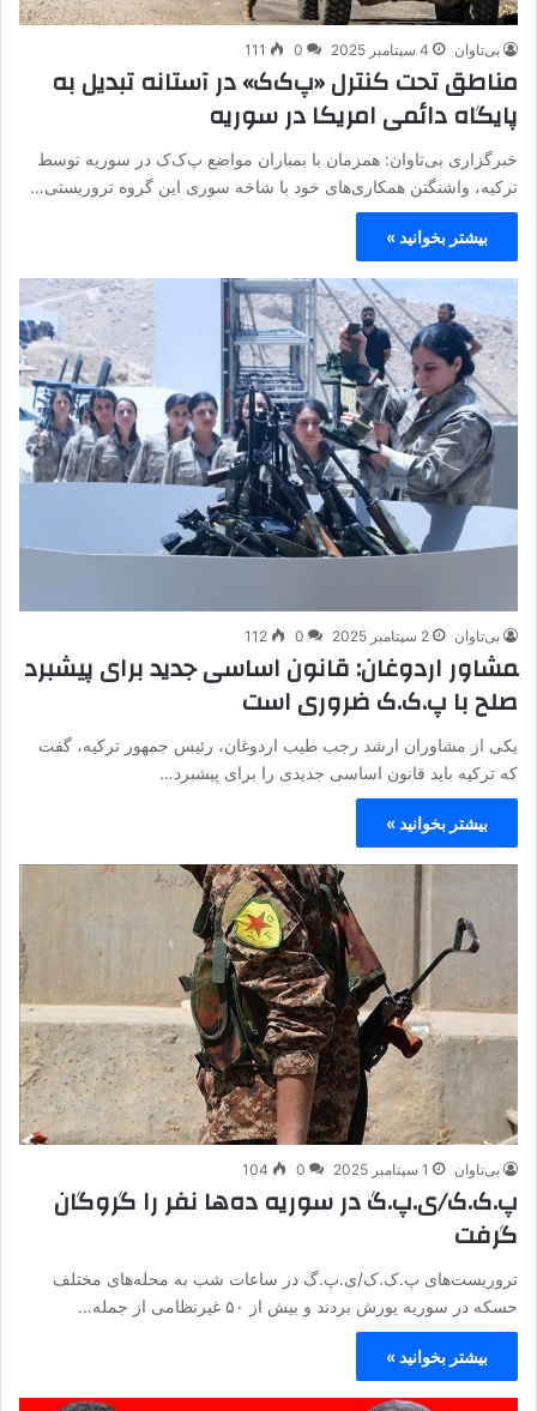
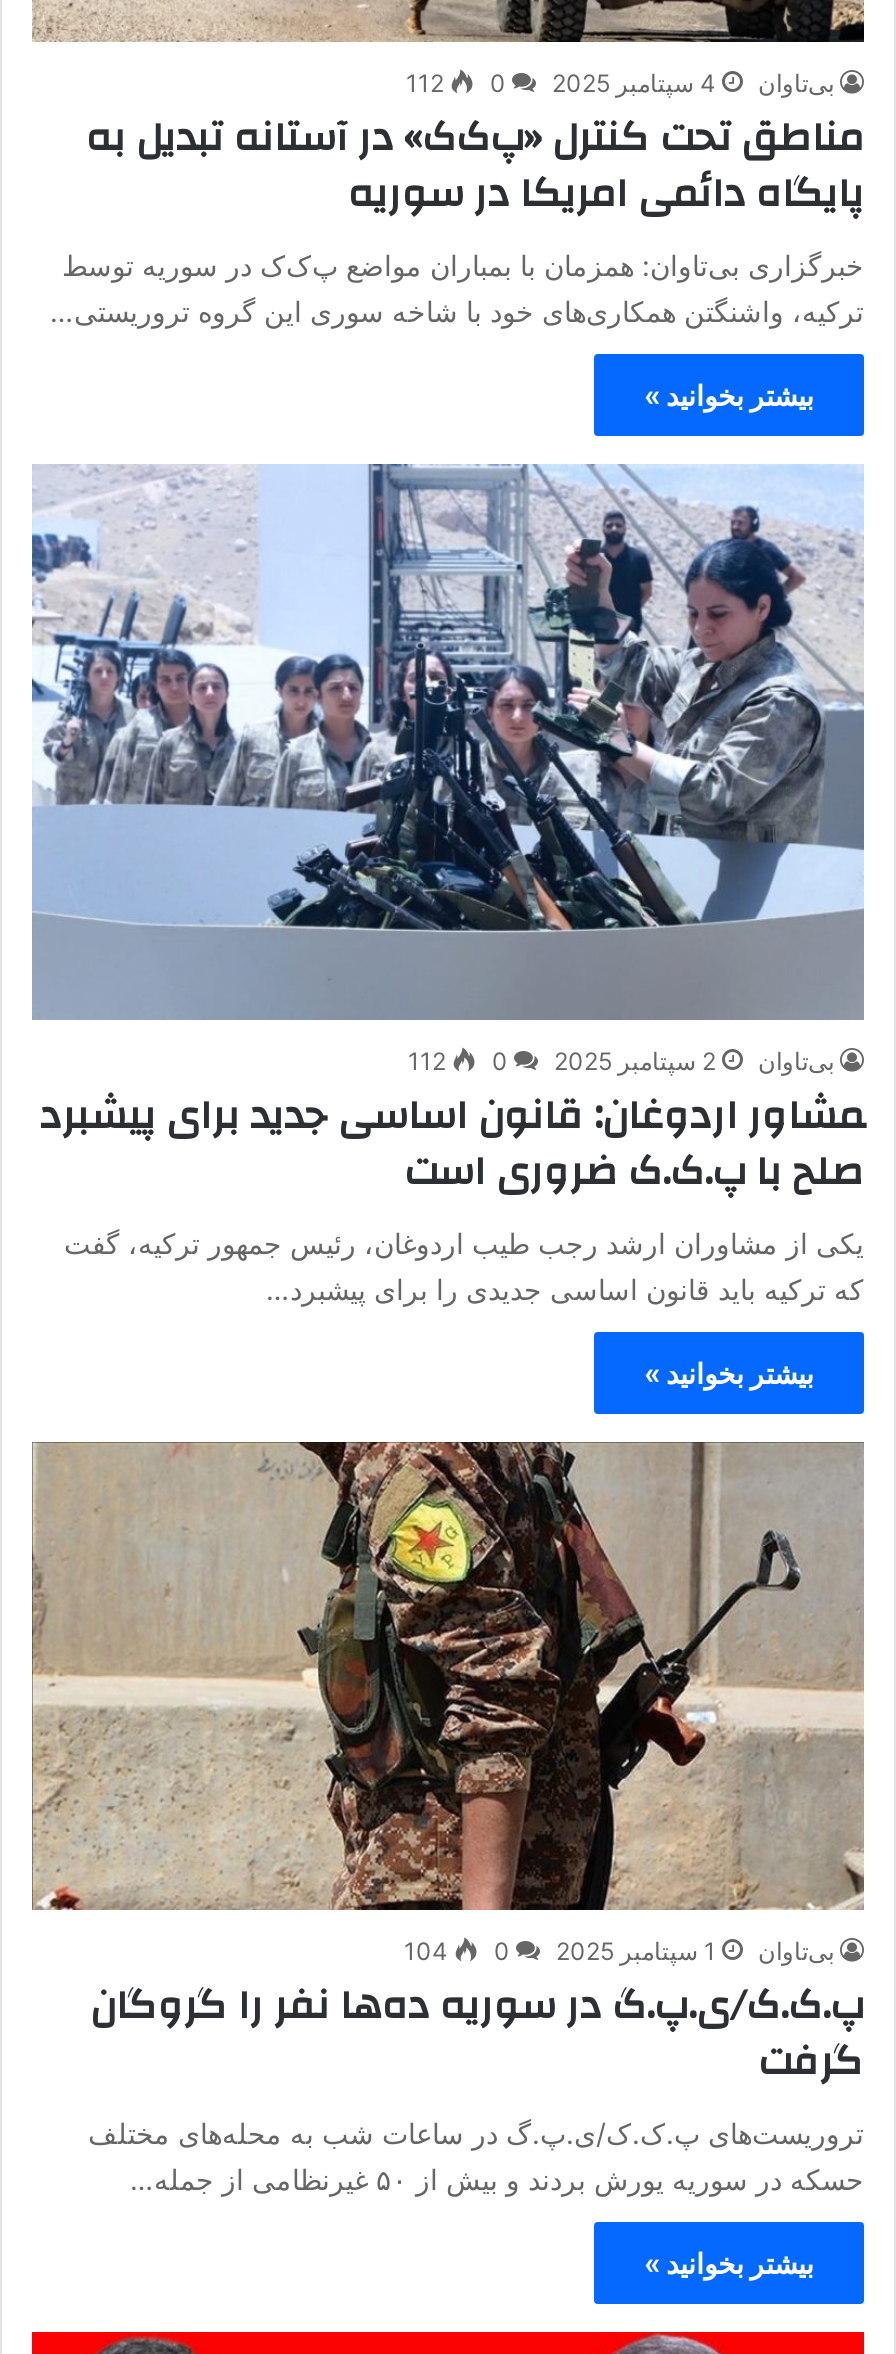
[245,41,303,59] 111 0 -> [406,69,506,99] 112 0

